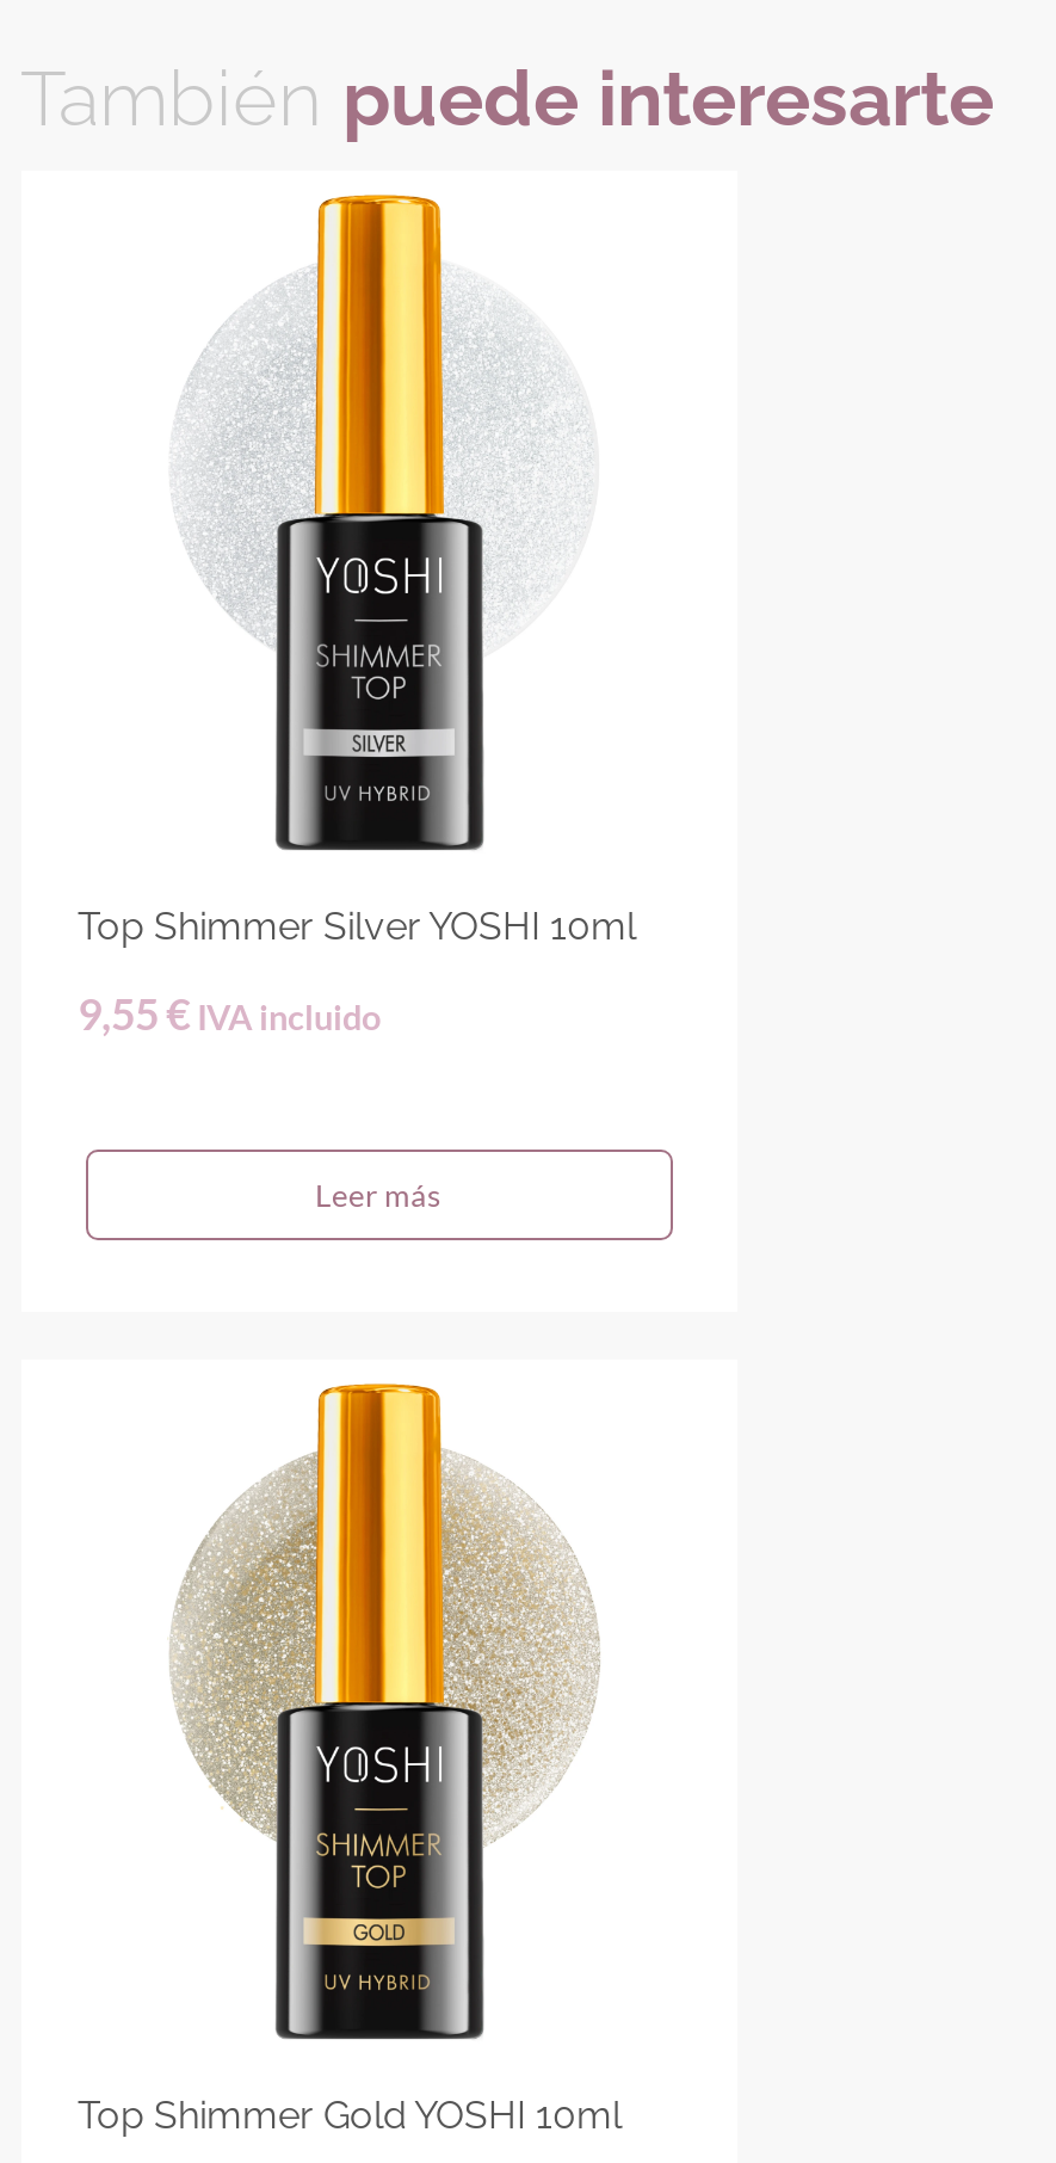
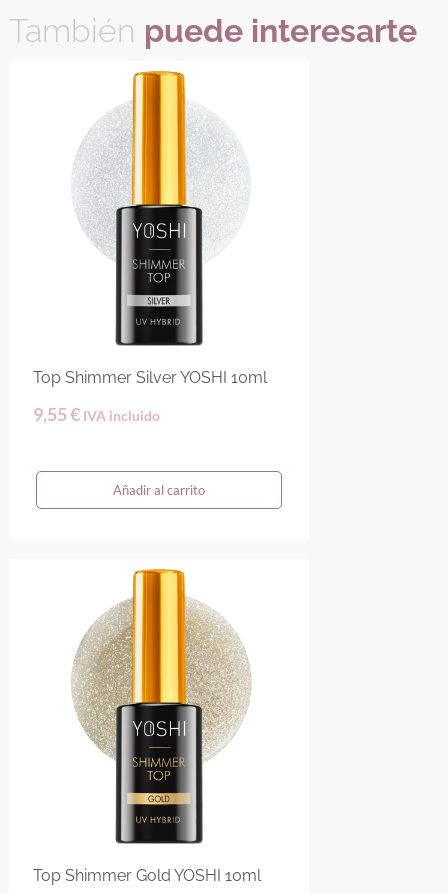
[315,1177,441,1215] Leer más -> [112,482,204,498] Añadir al carrito

